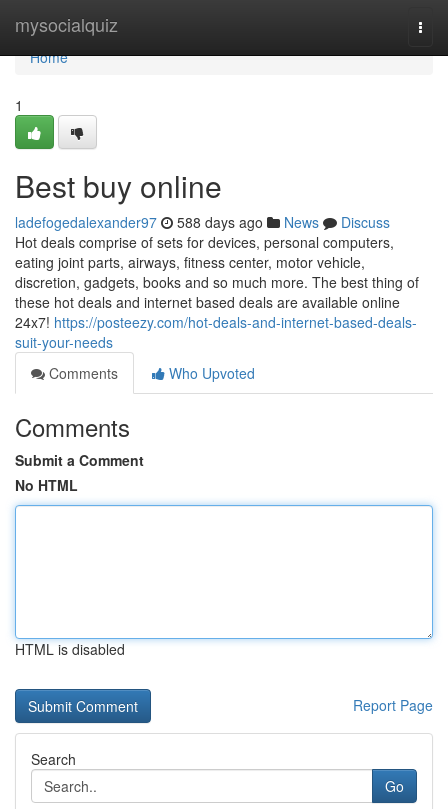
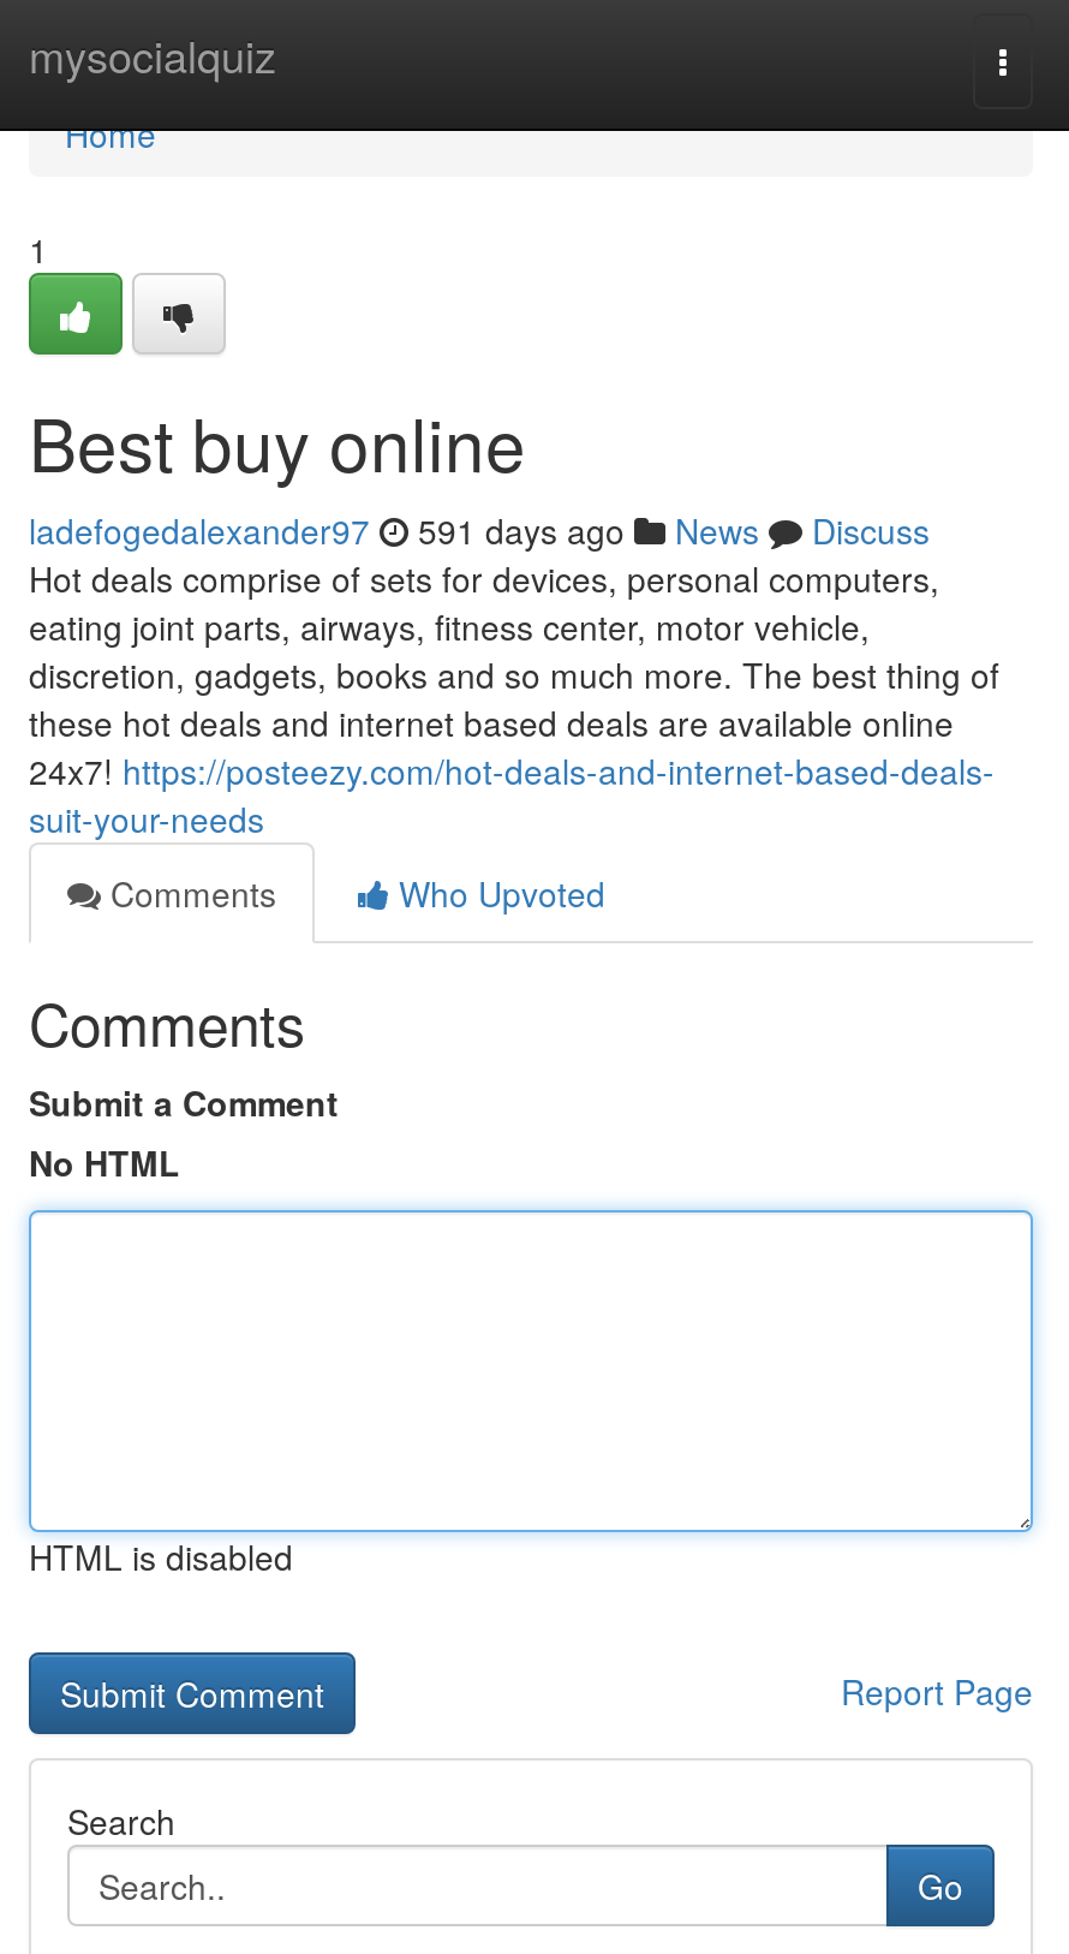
[15,212,390,232] ladefogedalexander97 588 days ago News Discuss -> [29,506,930,554] ladefogedalexander97 591 days ago News Discuss

